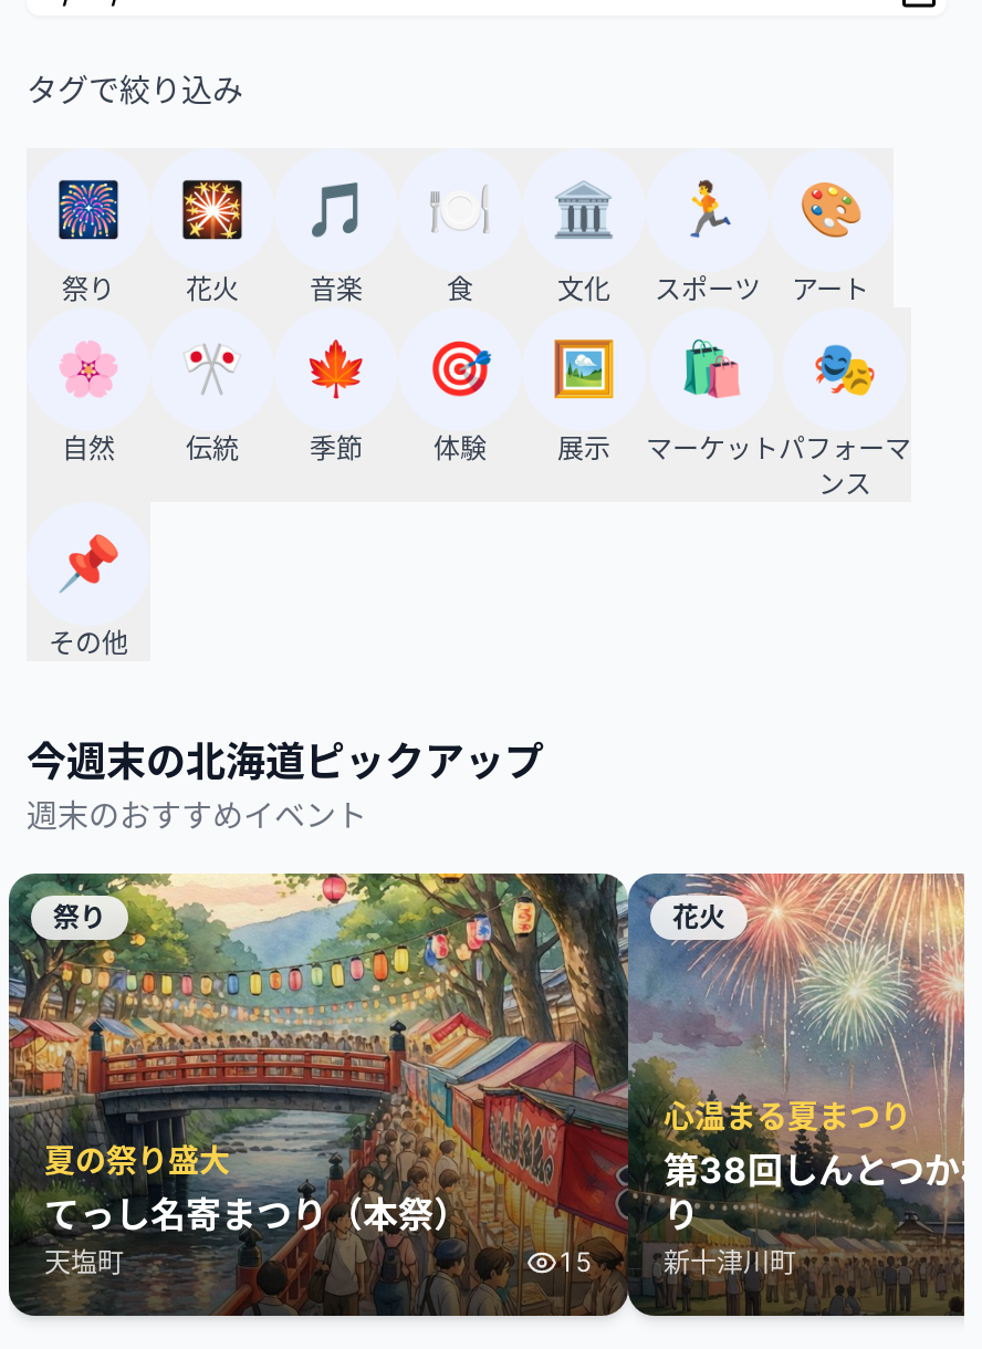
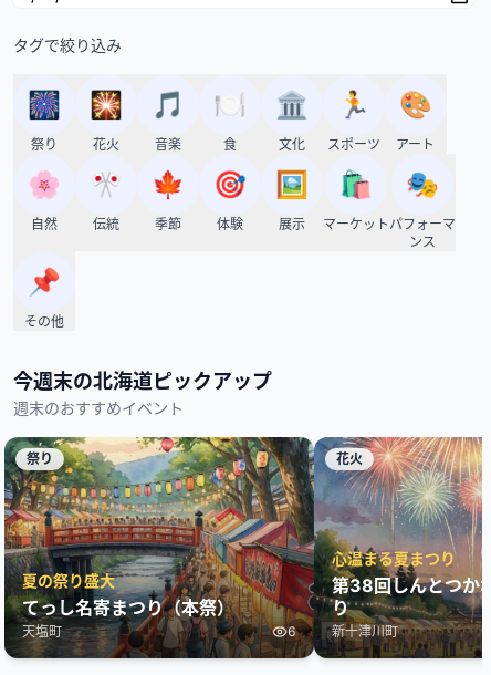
[557,1245,593,1278] 15 -> [288,623,296,640] 6

